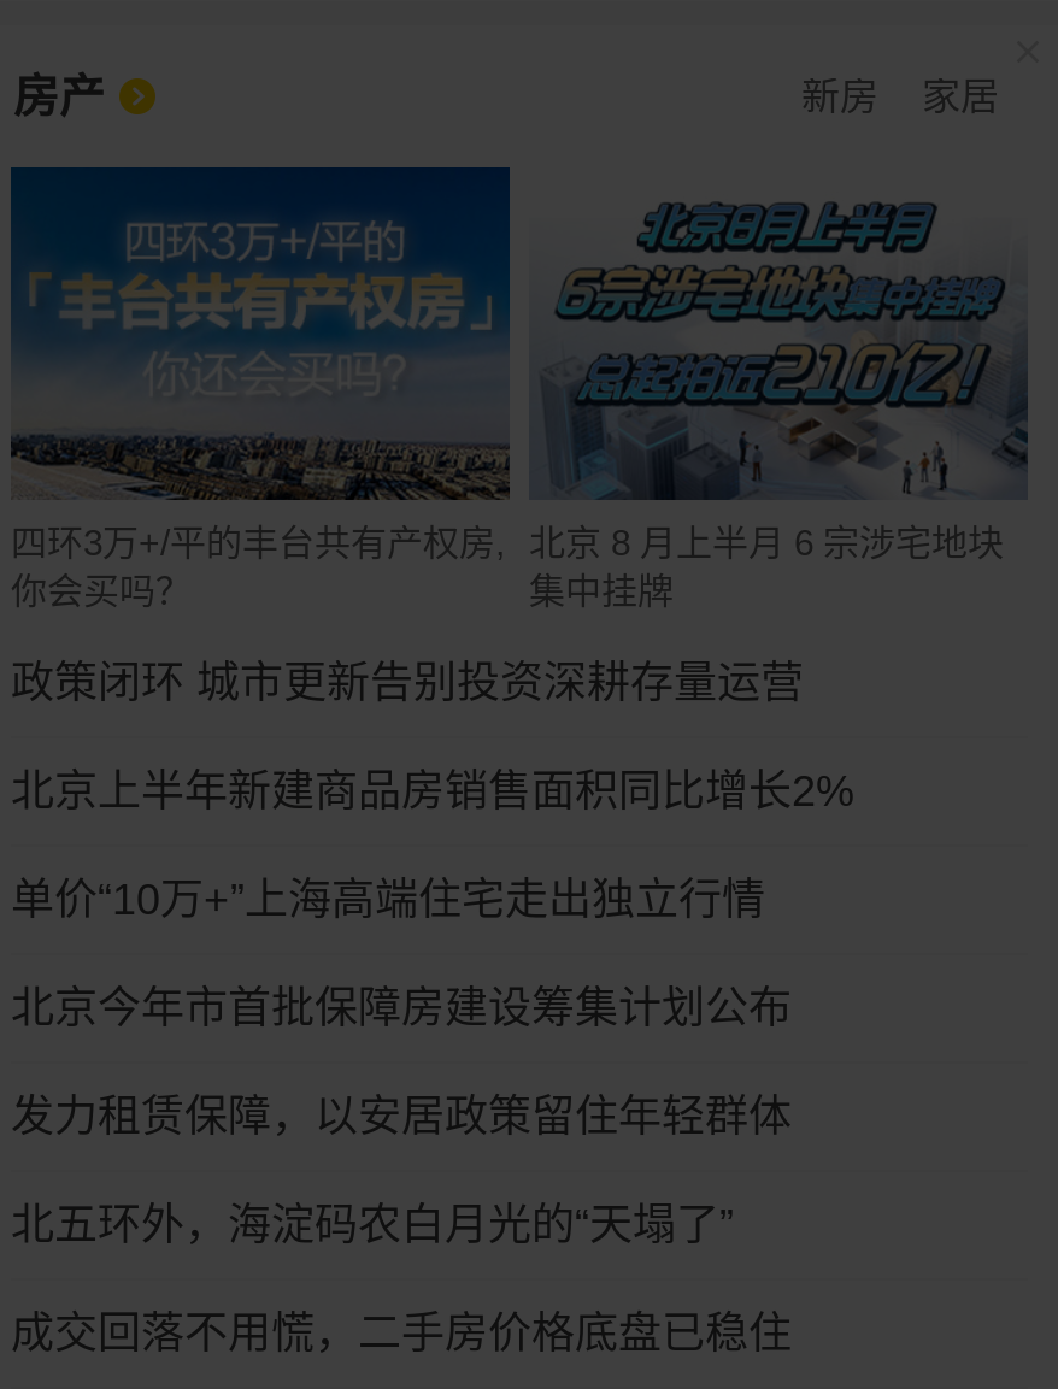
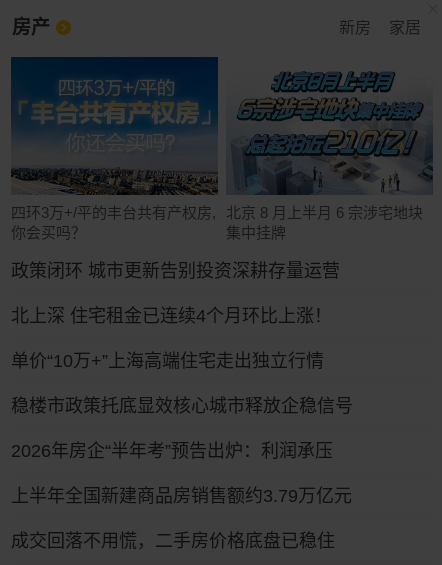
[11,767,854,815] 北京上半年新建商品房销售面积同比增长2% -> [11,306,332,326] 北上深 住宅租金已连续4个月环比上涨！
[11,984,792,1032] 北京今年市首批保障房建设筹集计划公布 -> [11,396,353,416] 稳楼市政策托底显效核心城市释放企稳信号
[11,1092,792,1140] 发力租赁保障，以安居政策留住年轻群体 -> [11,441,333,461] 2026年房企“半年考”预告出炉：利润承压
[11,1201,734,1249] 北五环外，海淀码农白月光的“天塌了” -> [11,486,352,506] 上半年全国新建商品房销售额约3.79万亿元

